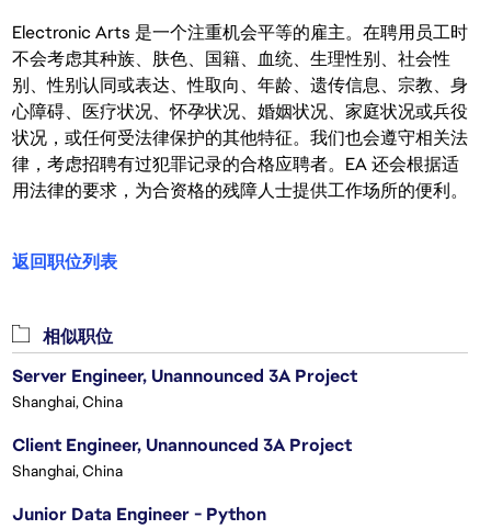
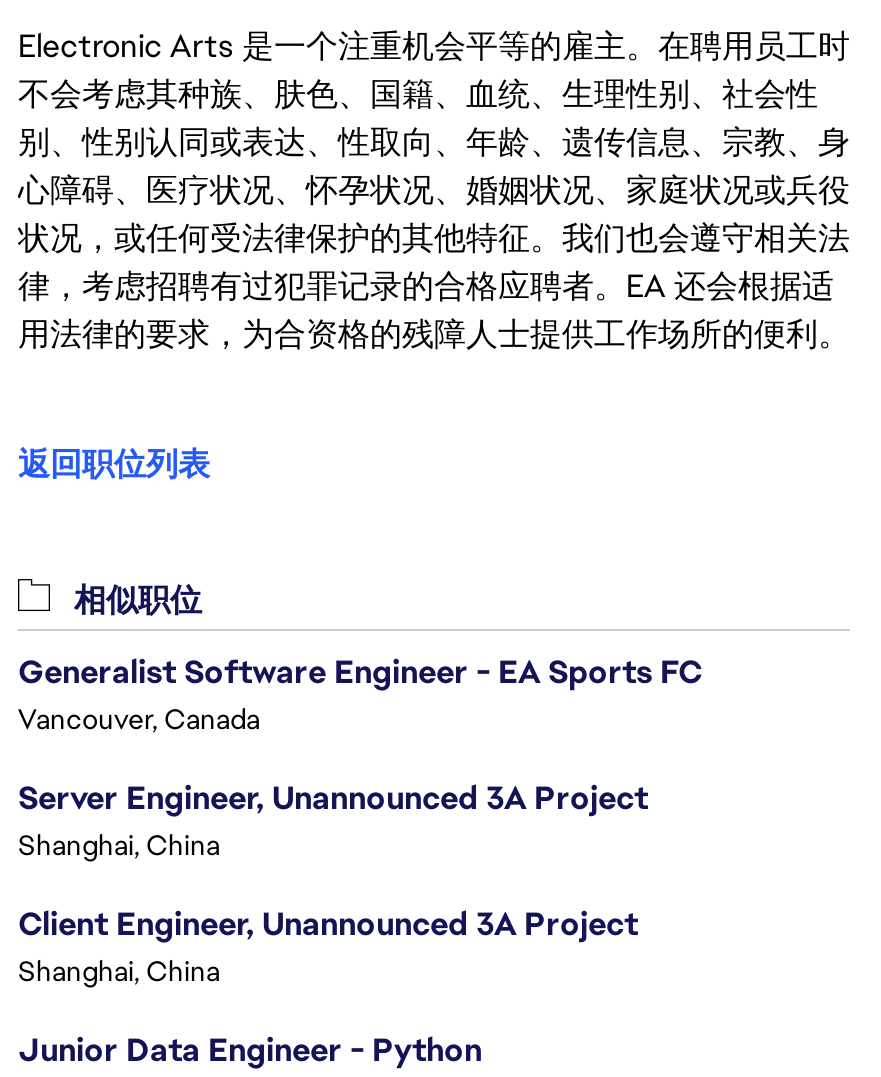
none -> [18,651,702,737] Generalist Software Engineer - EA Sports FC | Vancouver, Canada

